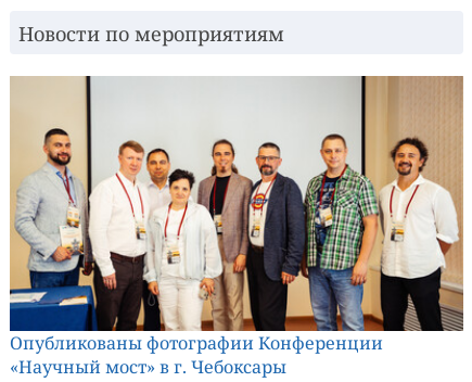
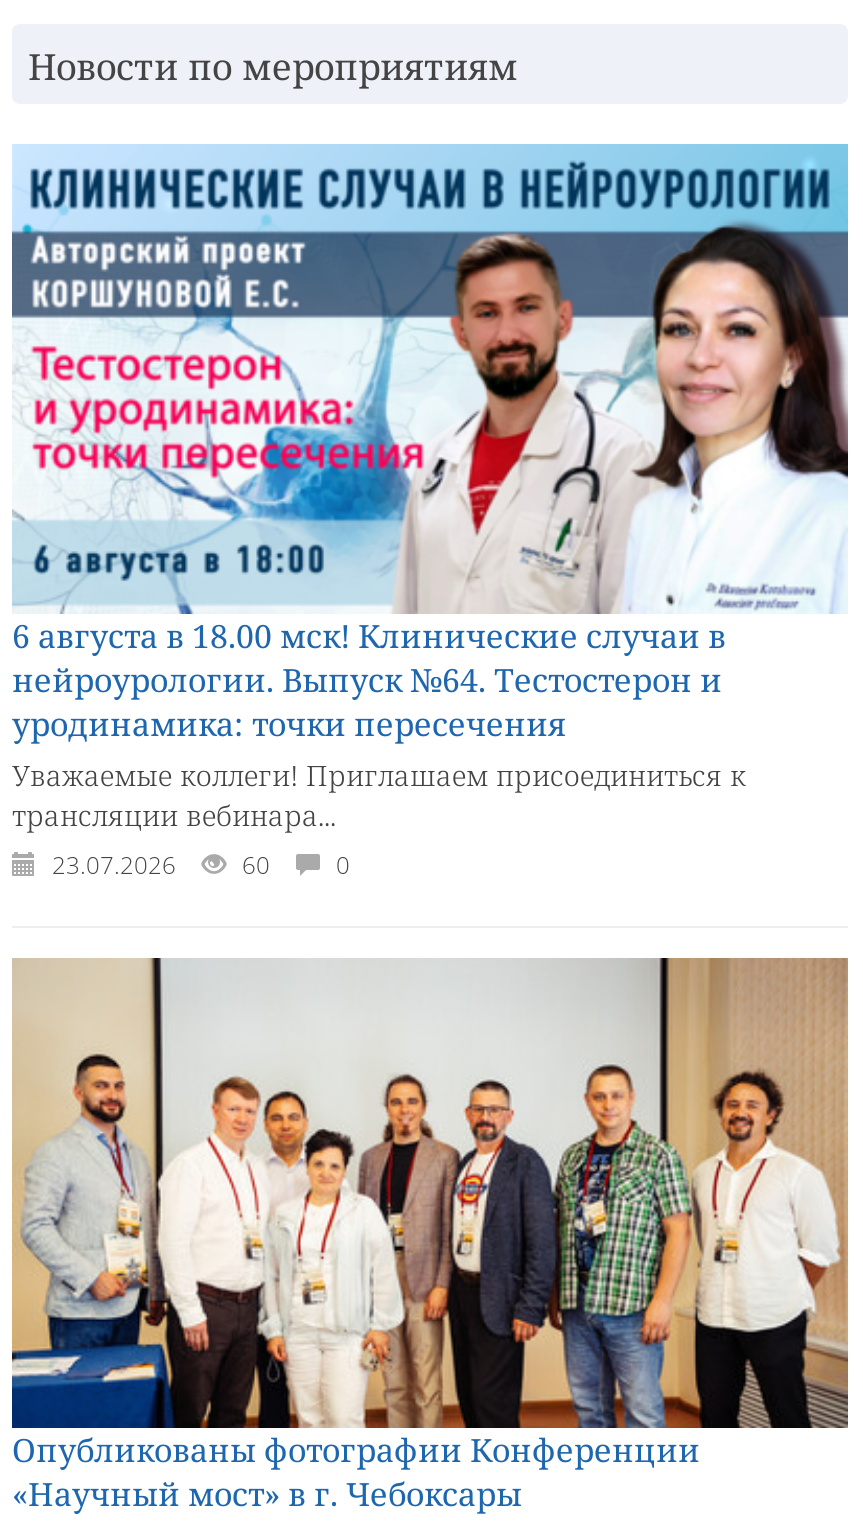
none -> [10,142,850,881] [image] | 6 августа в 18.00 мск! Клинические случаи в | нейроурологии. Выпуск №64. Тестостерон и | уродинамика: точки пересечения | Уважаемые коллеги! Приглашаем присоединиться к | трансляции вебинара... | 23.07.2026 | 60 | 0

